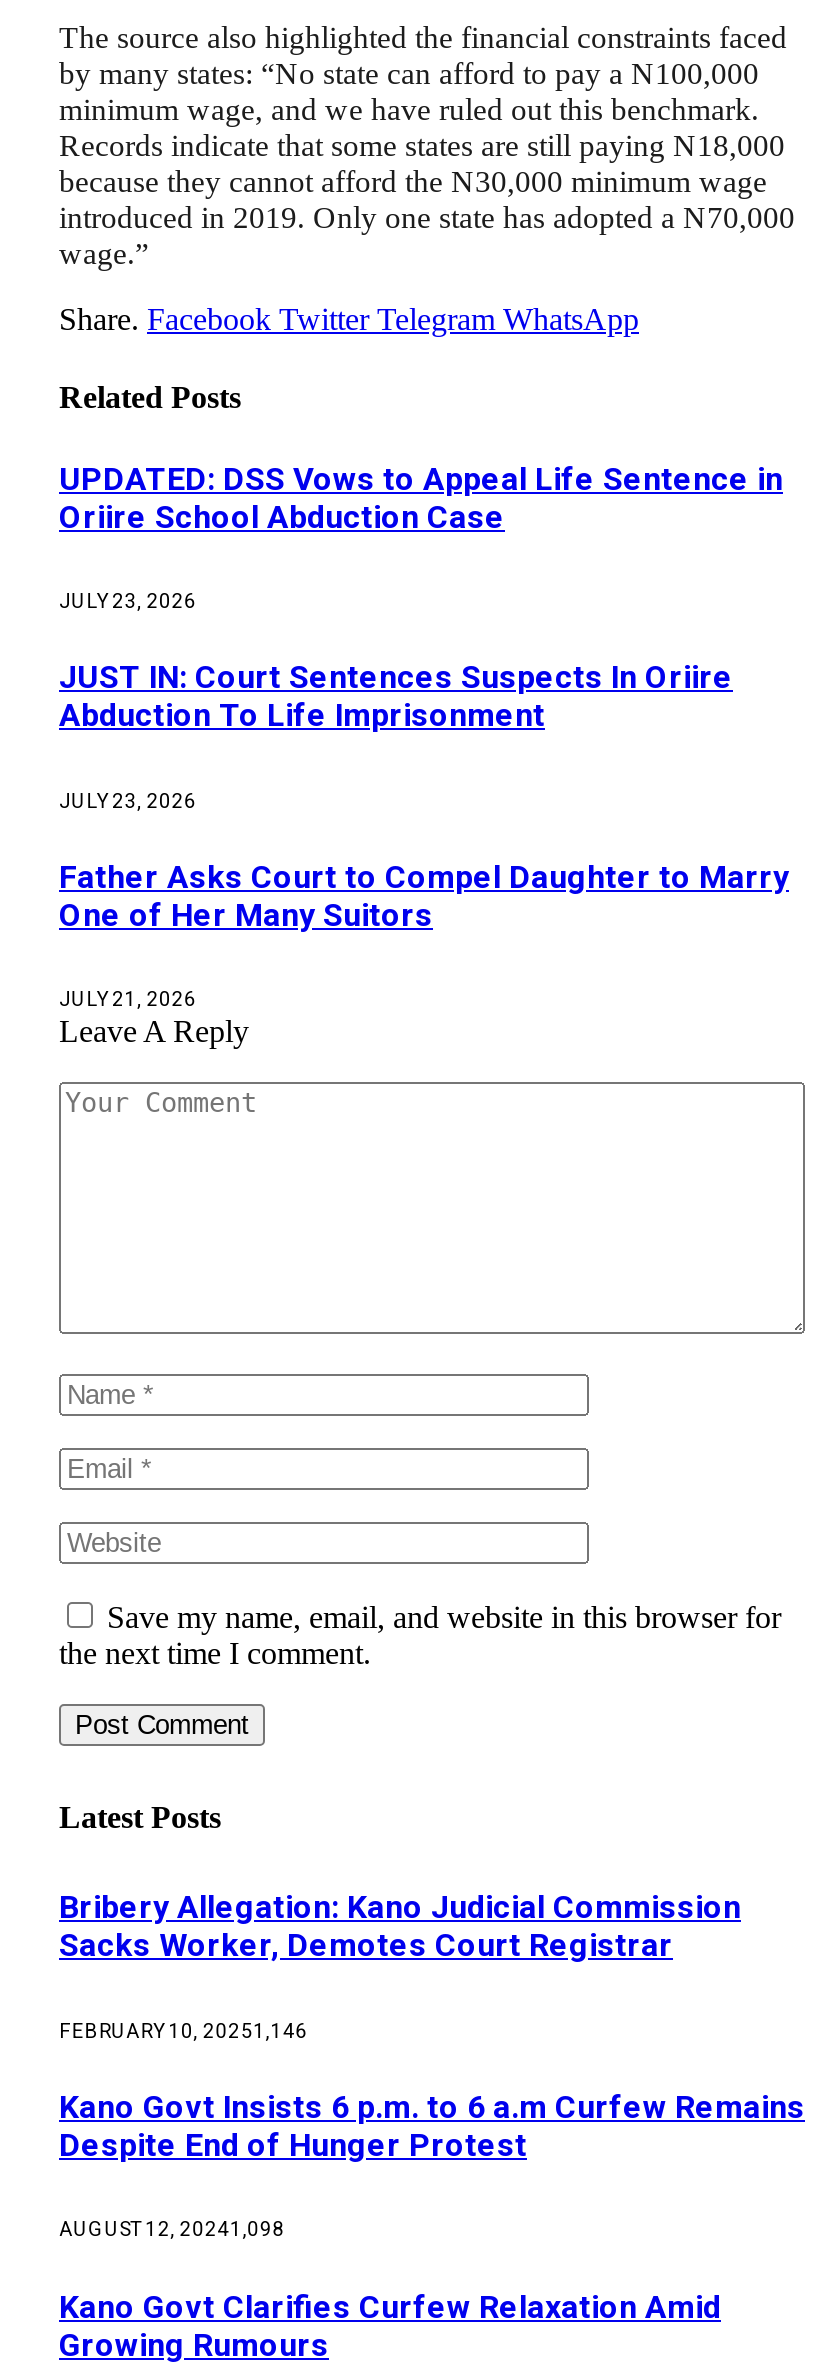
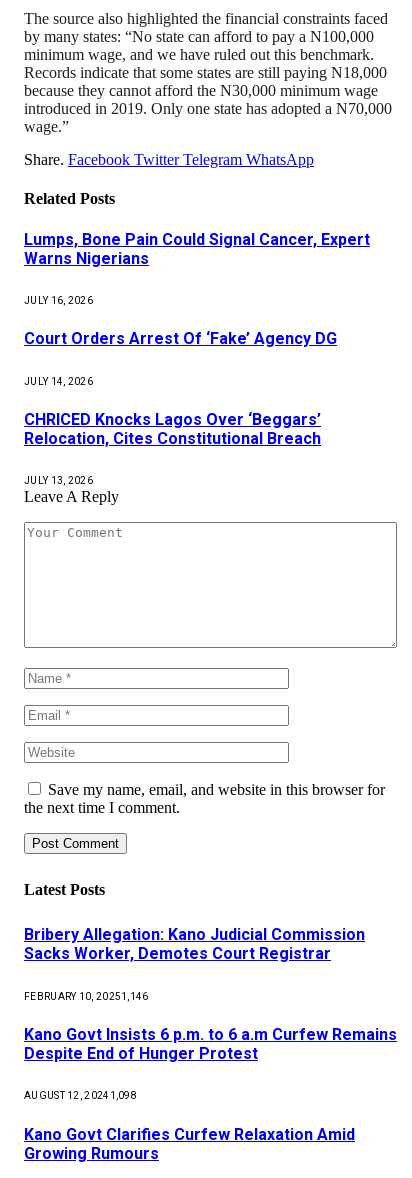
[59,459,783,535] UPDATED: DSS Vows to Appeal Life Sentence in | Oriire School Abduction Case -> [24,230,370,268] Lumps, Bone Pain Could Signal Cancer, Expert | Warns Nigerians
[59,590,197,612] JULY 23, 2026 -> [24,295,93,306] JULY 16, 2026
[59,658,733,734] JUST IN: Court Sentences Suspects In Oriire | Abduction To Life Imprisonment -> [24,329,337,348] Court Orders Arrest Of ‘Fake’ Agency DG
[59,789,197,811] JULY 23, 2026 -> [24,375,93,386] JULY 14, 2026
[59,858,789,934] Father Asks Court to Compel Daughter to Marry | One of Her Many Suitors -> [24,410,321,448] CHRICED Knocks Lagos Over ‘Beggars’ | Relocation, Cites Constitutional Breach
[59,988,197,1010] JULY 21, 2026 -> [24,475,93,486] JULY 13, 2026

